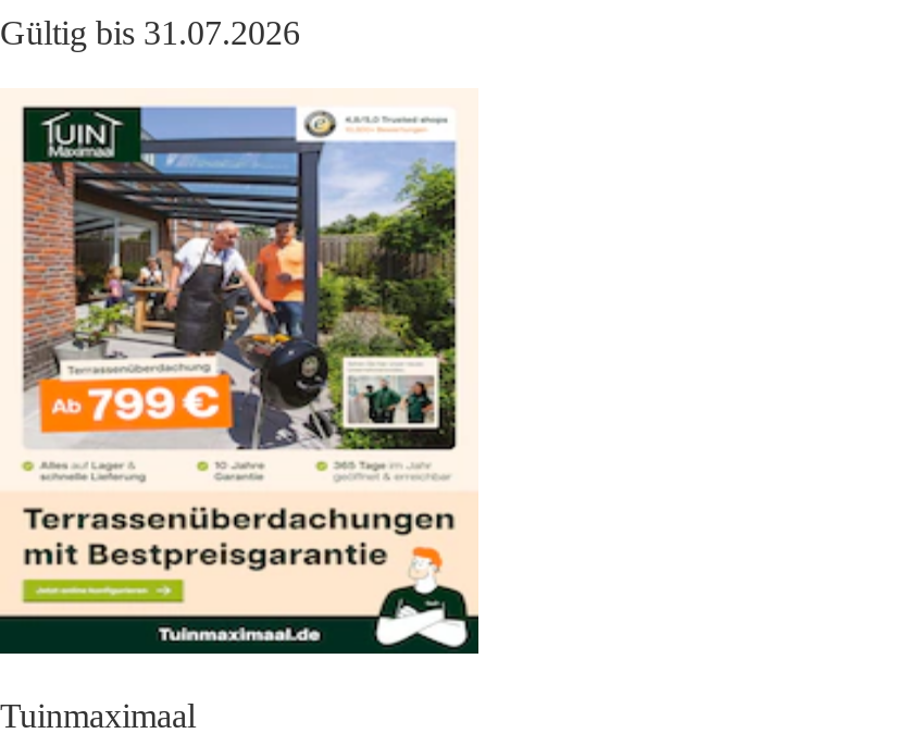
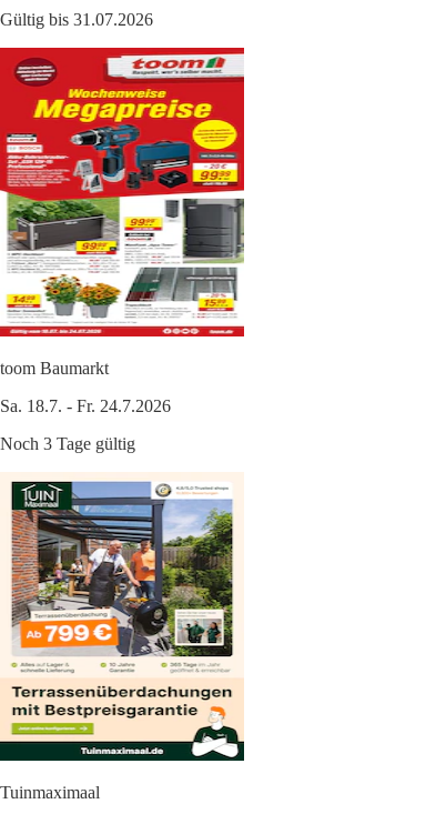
none -> [0,47,245,453] [image] | toom Baumarkt | Sa. 18.7. - Fr. 24.7.2026 | Noch 3 Tage gültig

